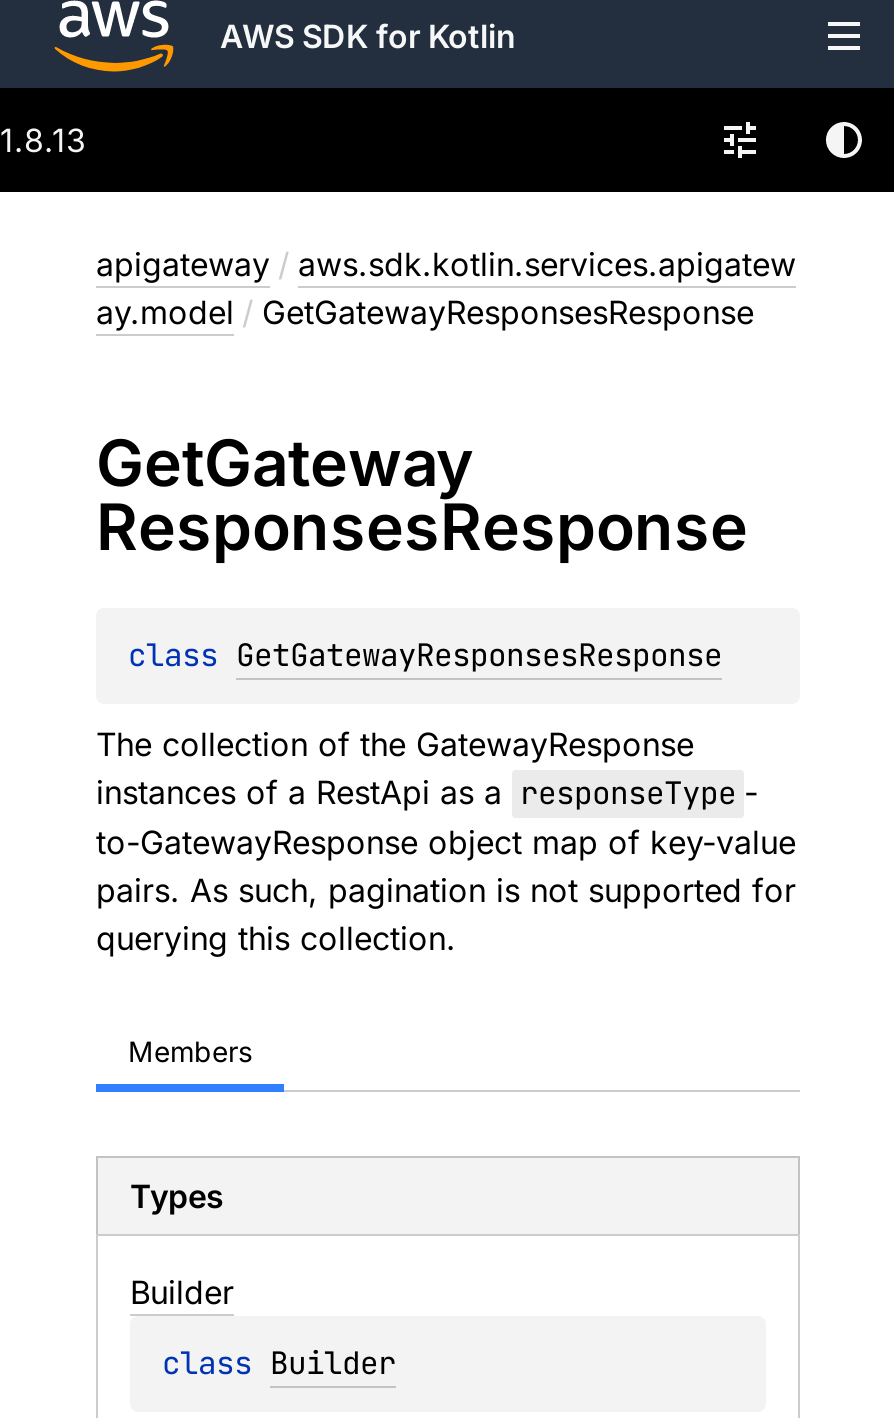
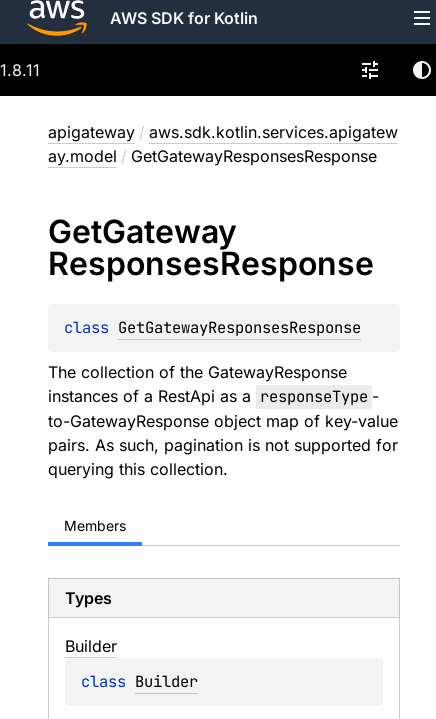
[0,120,86,160] 1.8.13 -> [0,60,40,80] 1.8.11

